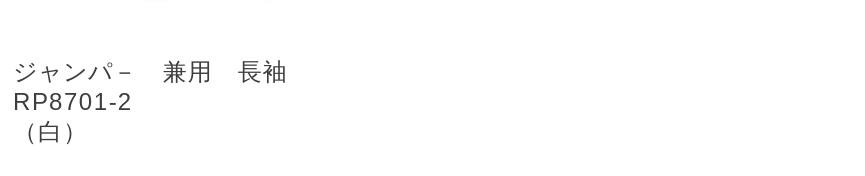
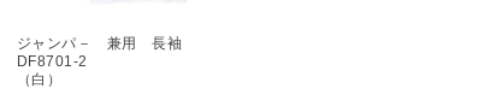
[13,88,133,116] RP8701-2 -> [17,53,88,70] DF8701-2

